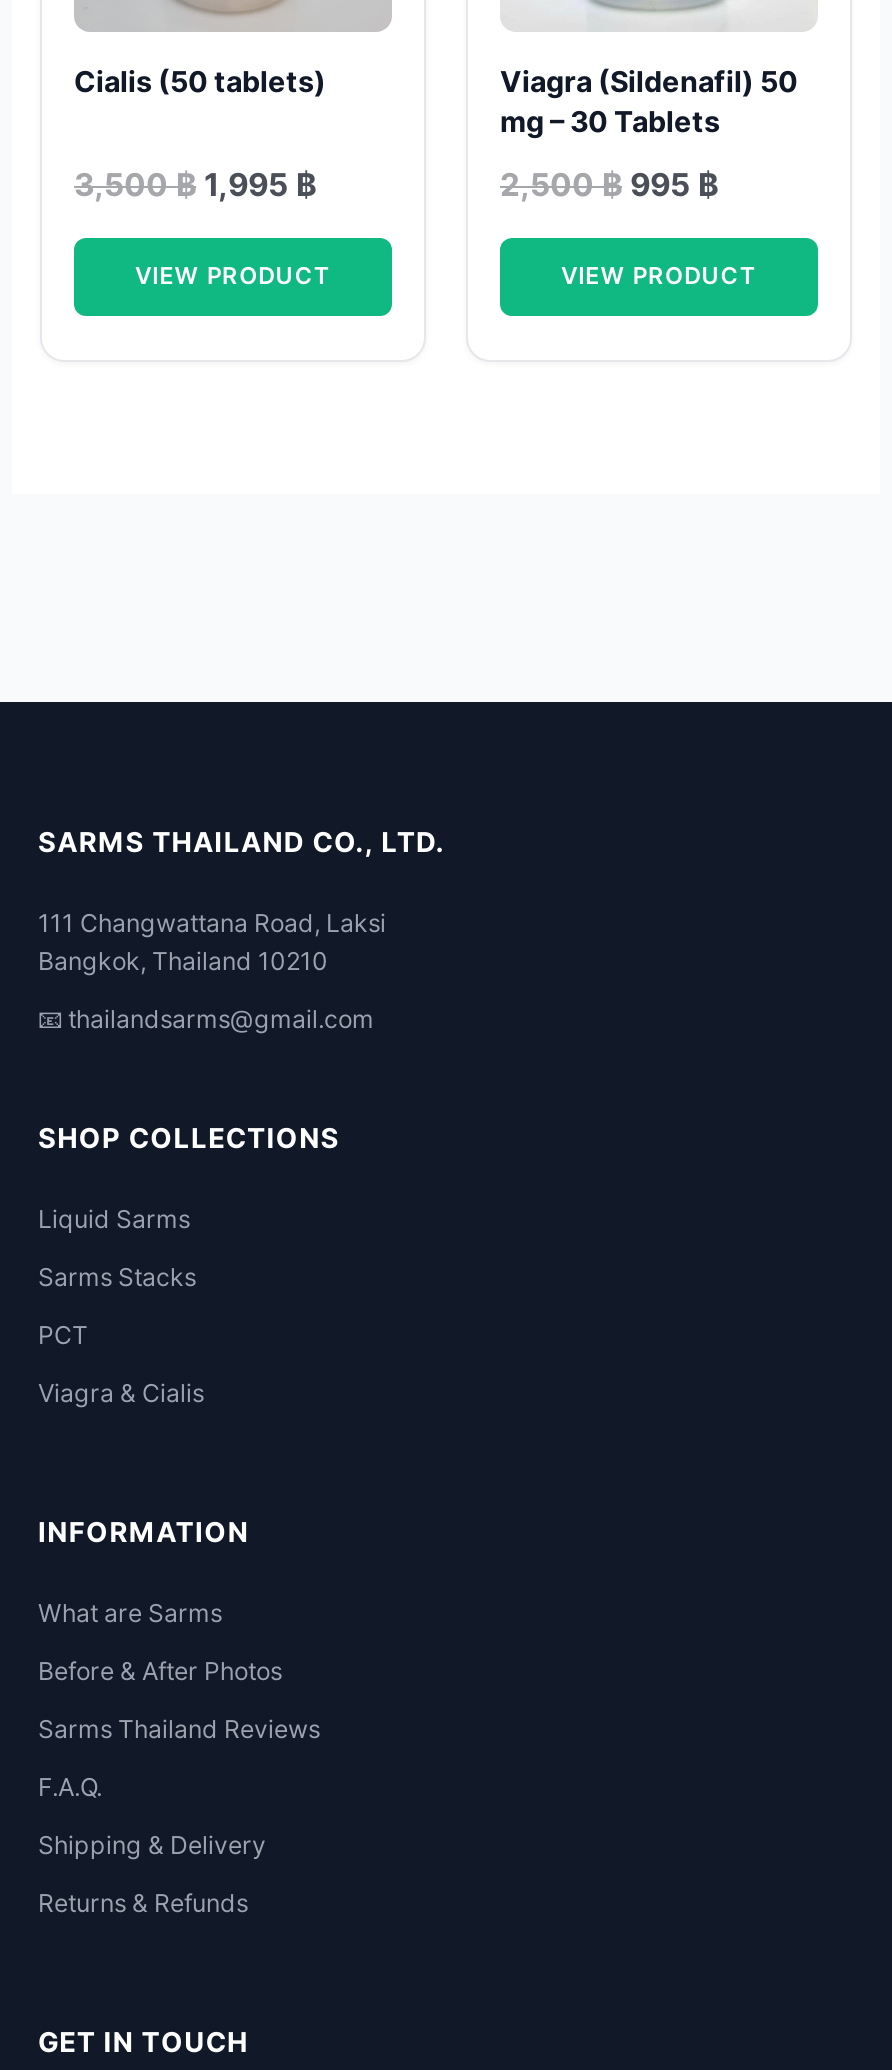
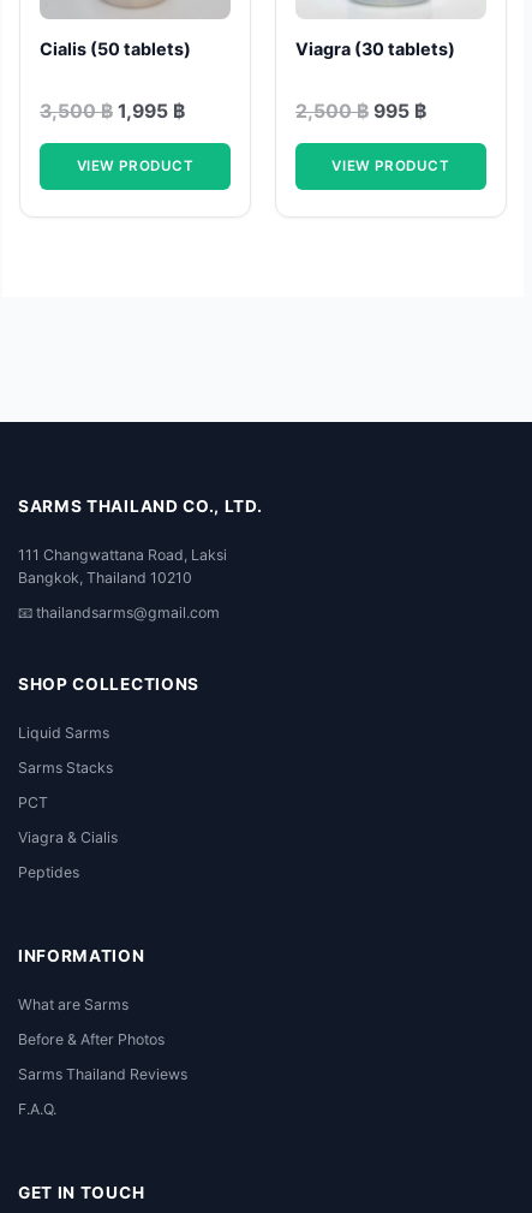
[500,65,798,139] Viagra (Sildenafil) 50 | mg – 30 Tablets -> [295,39,455,60] Viagra (30 tablets)
none -> [18,863,79,881] Peptides
moved [38,1516,320,1802] -> [18,946,187,1118]: INFORMATION | What are Sarms | Before & After Photos | Sarms Thailand Reviews | F.A.Q.
[38,1830,266,1918] Shipping & Delivery | Returns & Refunds -> none

